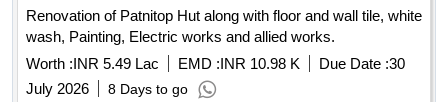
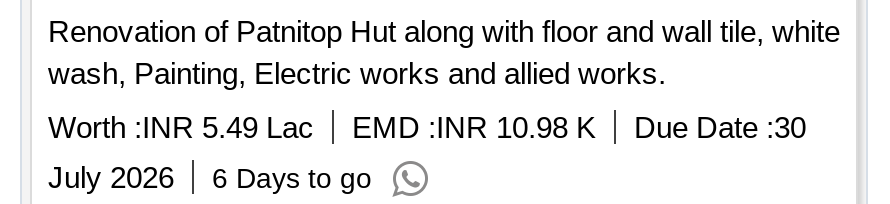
[26,80,188,97] July 2026 8 Days to go -> [48,160,372,194] July 2026 6 Days to go

